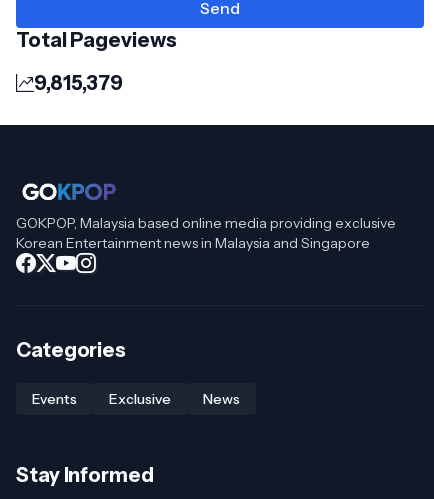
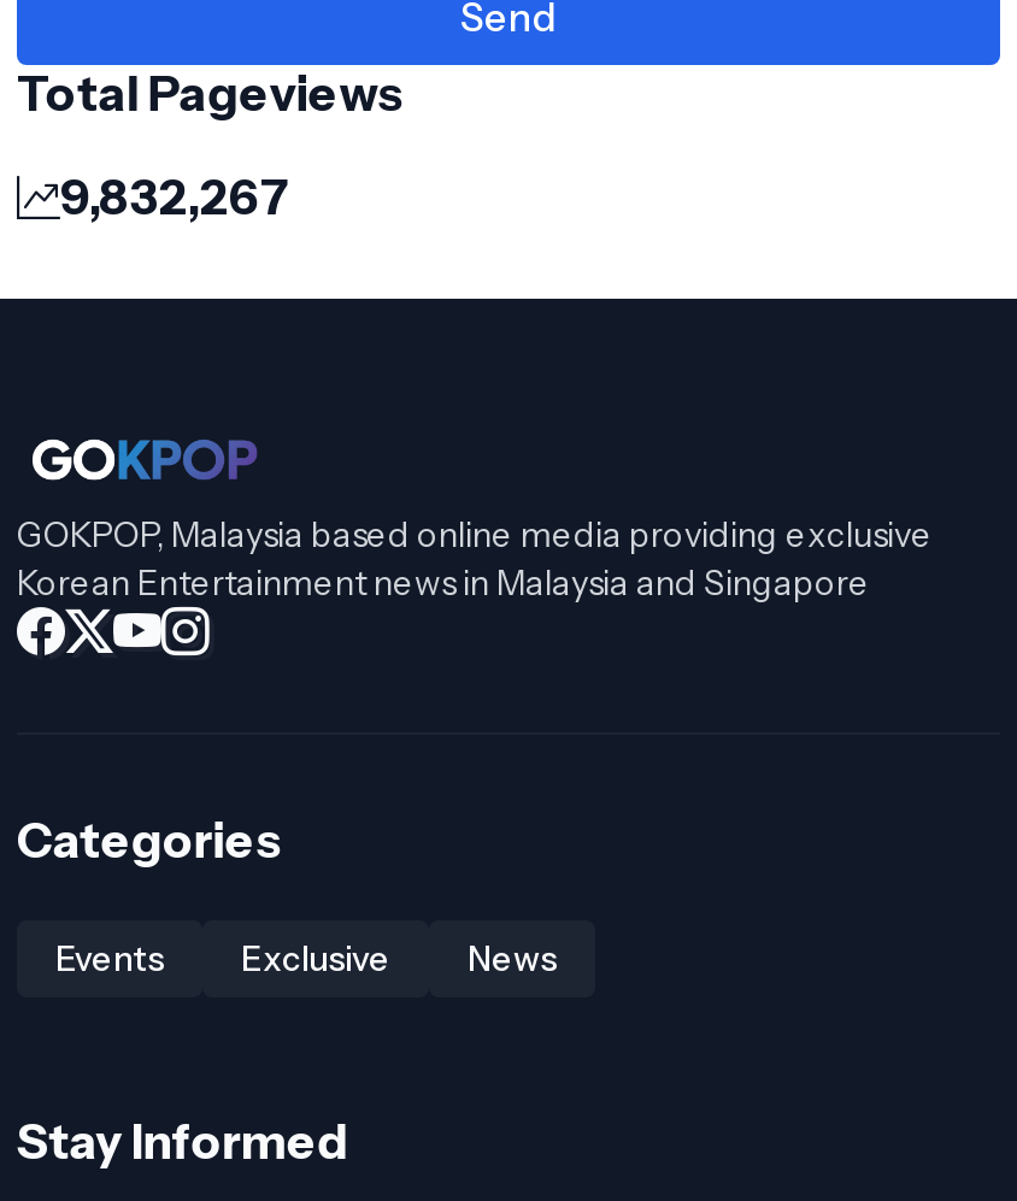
[34,71,123,95] 9,815,379 -> [60,169,289,226] 9,832,267

